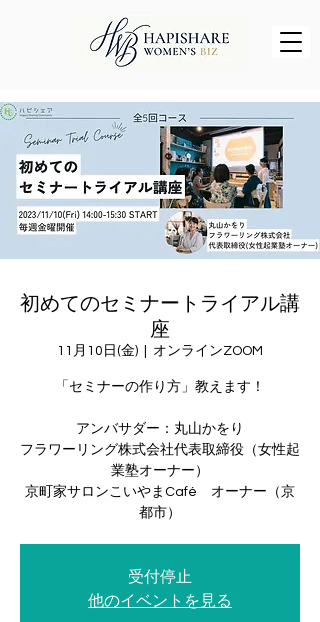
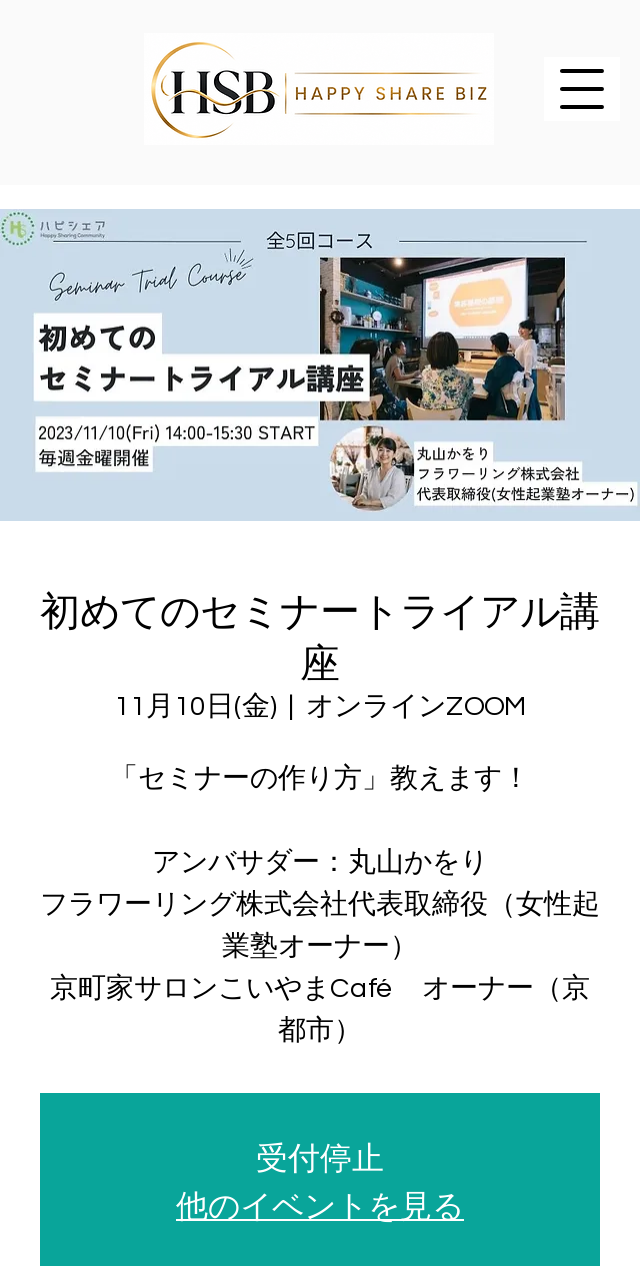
[76,17,242,68] [image] -> [150,41,488,139] [image]

